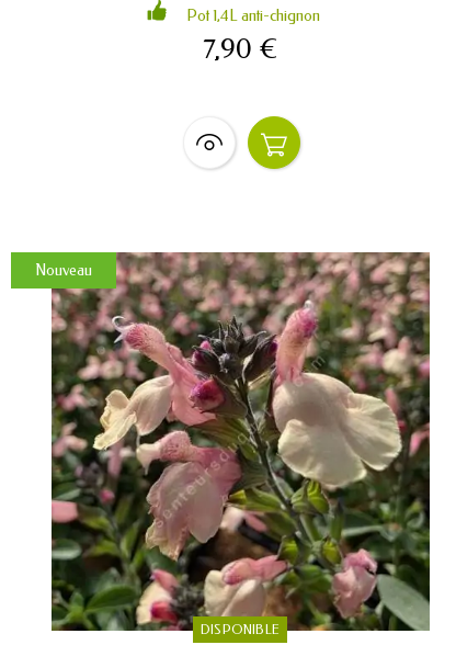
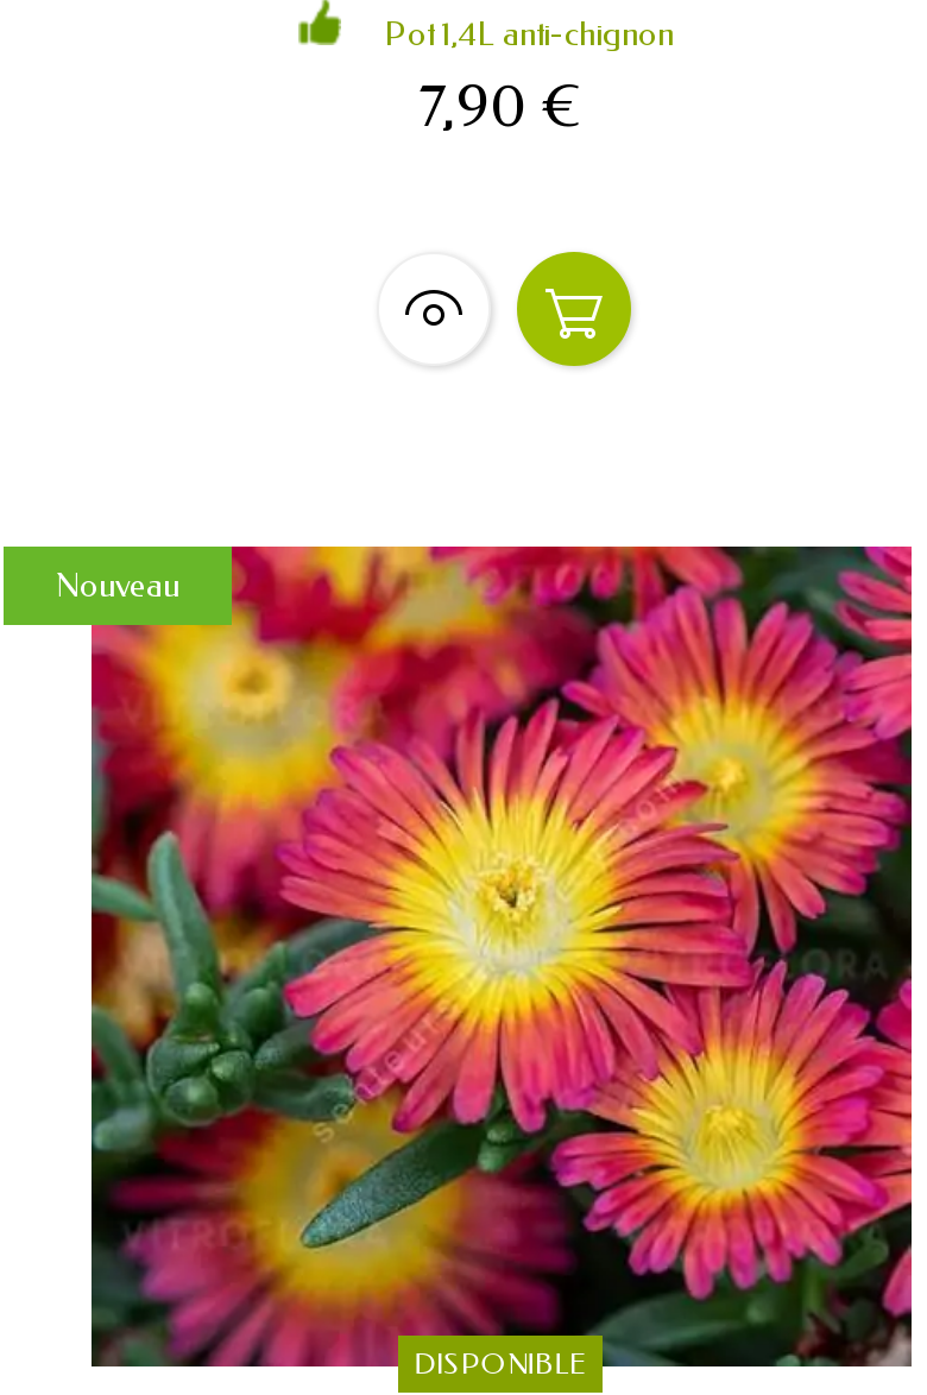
[50,251,431,632] [image] -> [89,544,914,1369] [image]

